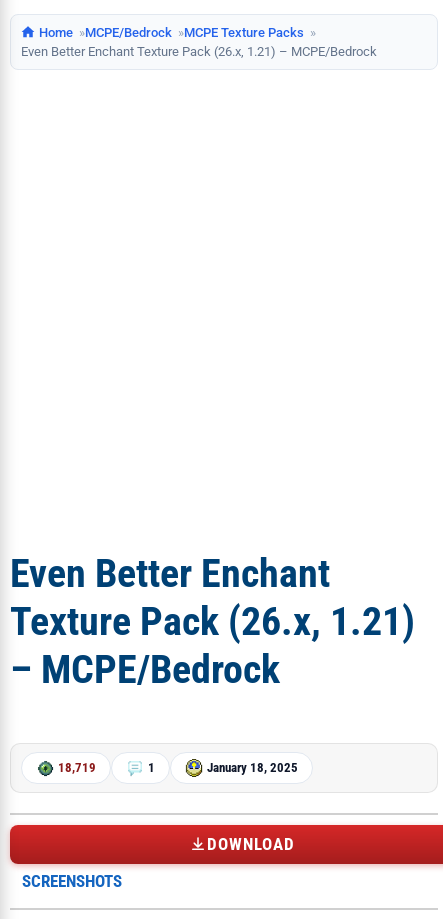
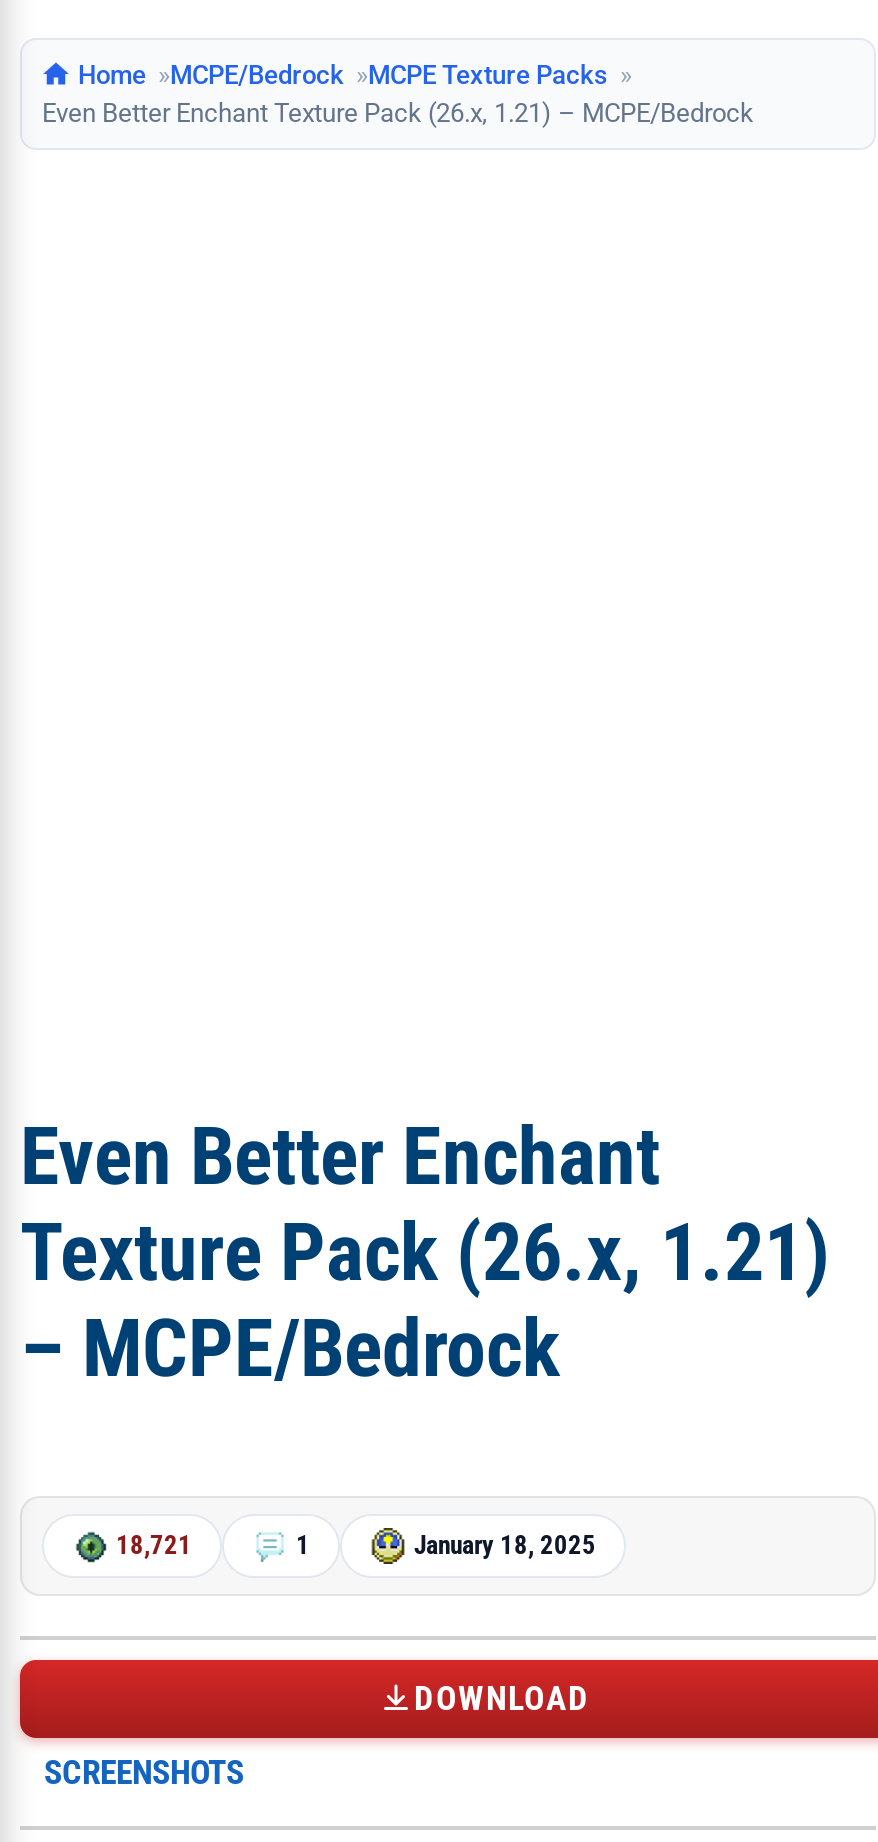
[58,760,96,775] 18,719 -> [116,1530,192,1560] 18,721

